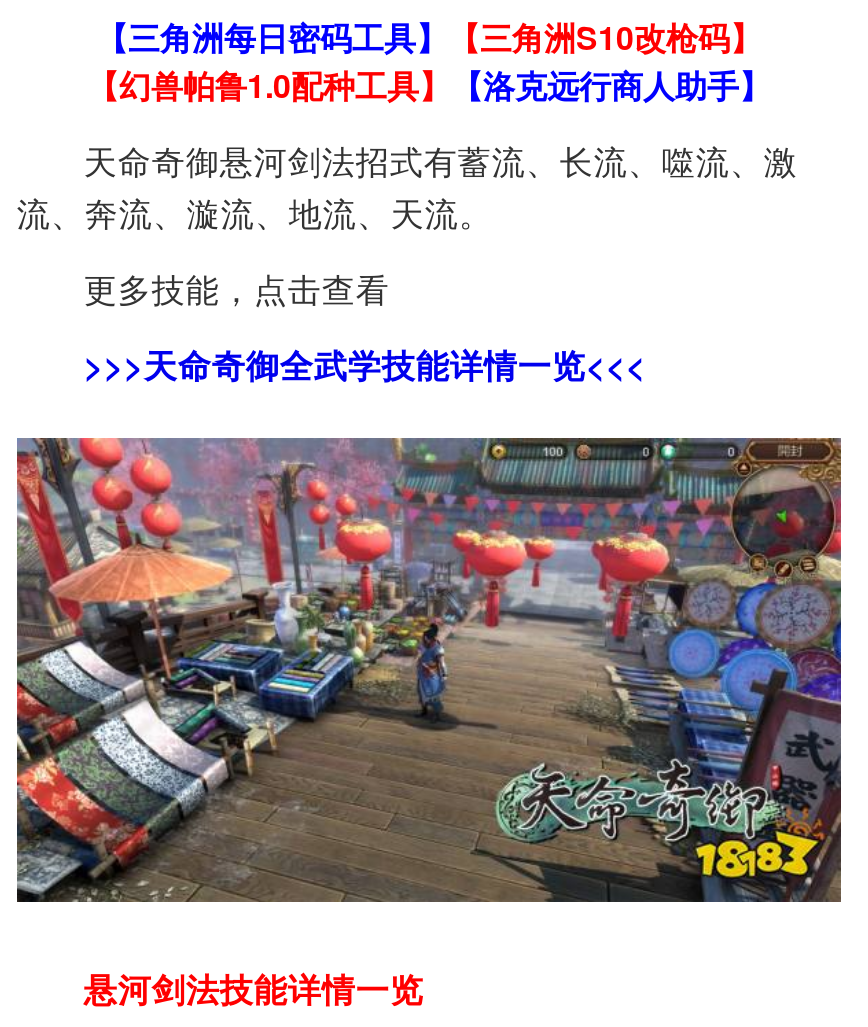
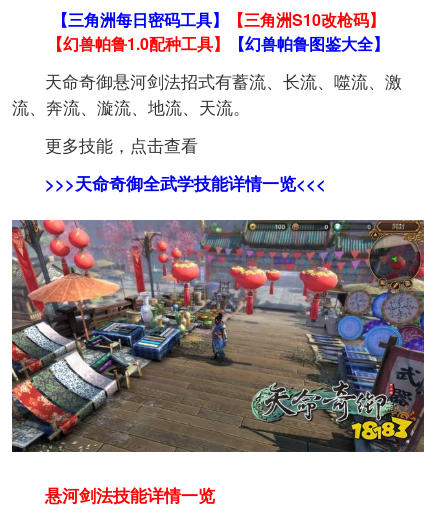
[87,62,771,108] 【幻兽帕鲁1.0配种工具】【洛克远行商人助手】 -> [47,32,389,55] 【幻兽帕鲁1.0配种工具】【幻兽帕鲁图鉴大全】

